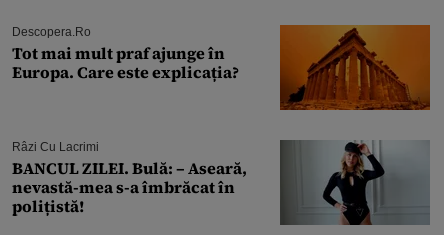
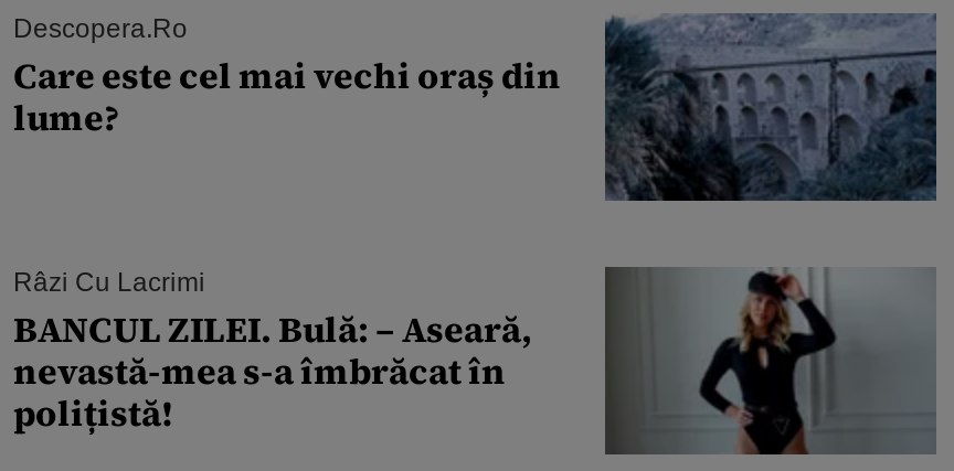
[12,24,431,111] [image] | Tot mai mult praf ajunge în | Europa. Care este explicația? -> [13,11,939,203] [image] | Care este cel mai vechi oraș din | lume?

